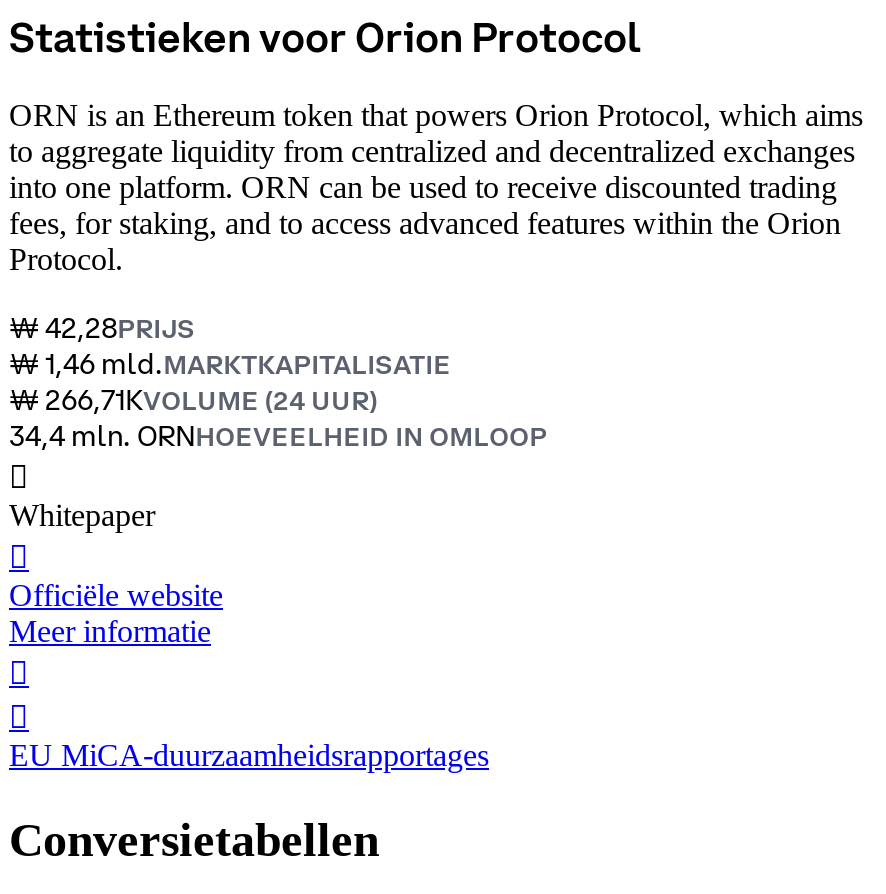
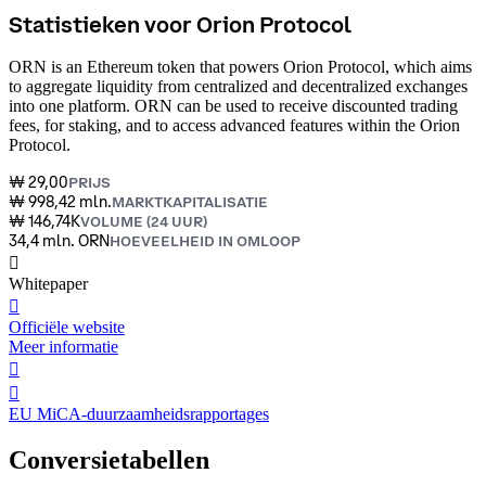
[9,309,195,345] ₩ 42,28PRIJS -> [9,172,111,192] ₩ 29,00PRIJS
[9,345,451,381] ₩ 1,46 mld.MARKTKAPITALISATIE -> [9,192,268,211] ₩ 998,42 mln.MARKTKAPITALISATIE
[9,381,377,417] ₩ 266,71KVOLUME (24 UUR) -> [9,211,207,231] ₩ 146,74KVOLUME (24 UUR)

